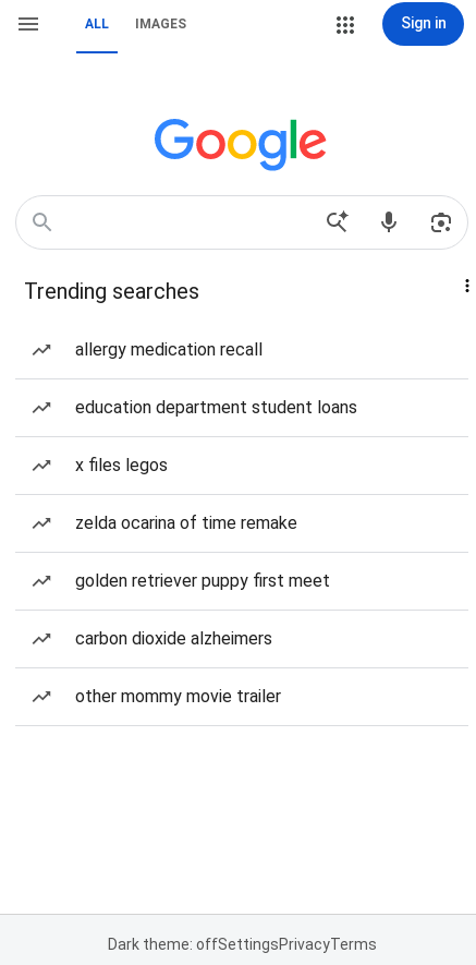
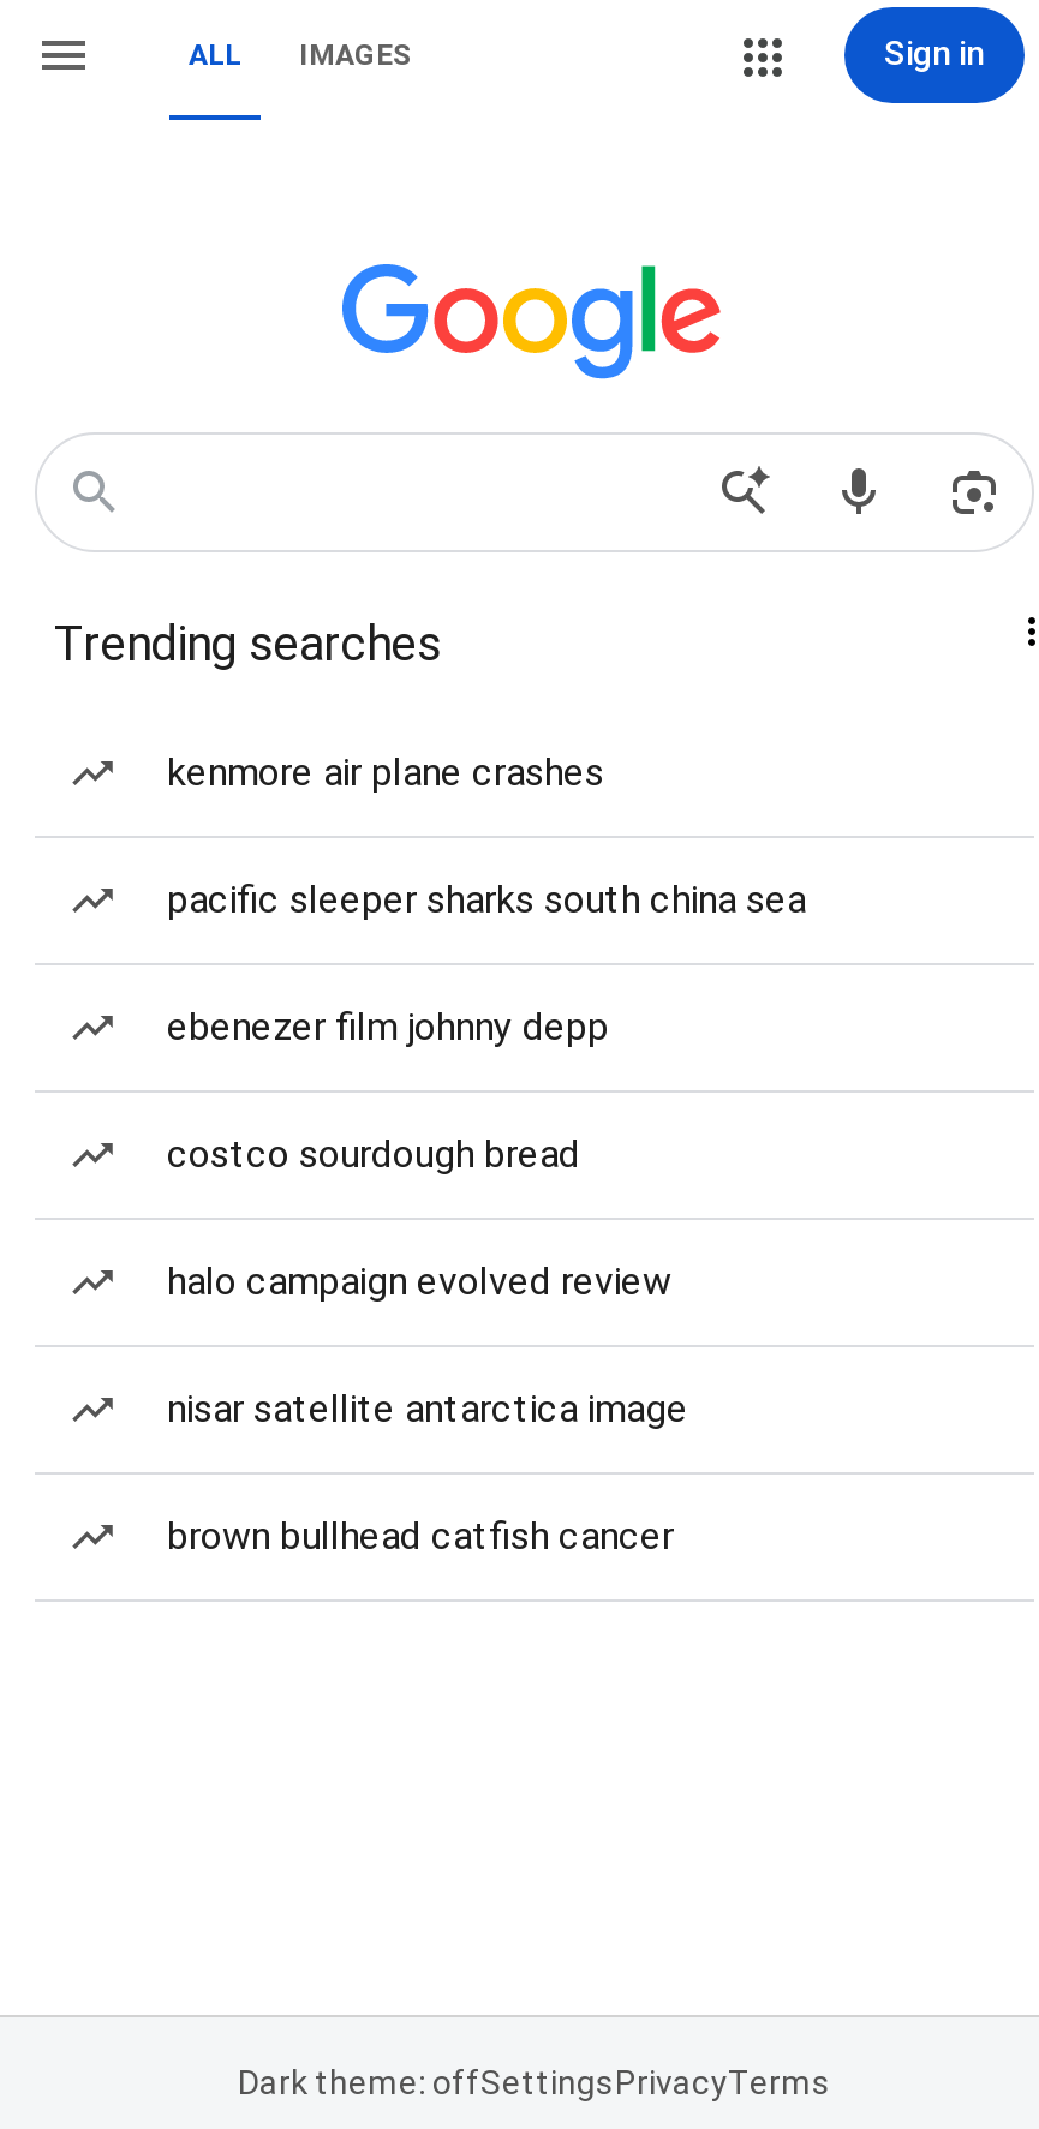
[75,339,263,360] allergy medication recall -> [167,749,604,795] kenmore air plane crashes
[75,397,357,418] education department student loans -> [167,877,806,922] pacific sleeper sharks south china sea
[75,455,168,475] x files legos -> [167,1004,609,1049] ebenezer film johnny depp
[75,512,297,533] zelda ocarina of time remake -> [167,1131,580,1177] costco sourdough bread
[75,570,330,591] golden retriever puppy first meet -> [167,1258,671,1304] halo campaign evolved review
[75,628,272,649] carbon dioxide alzheimers -> [167,1386,688,1431] nisar satellite antarctica image
[75,686,281,707] other mommy movie trailer -> [167,1513,674,1559] brown bullhead catfish cancer

